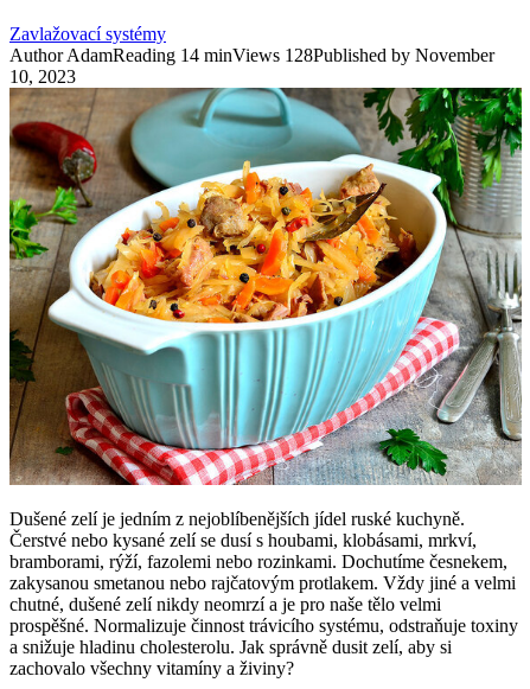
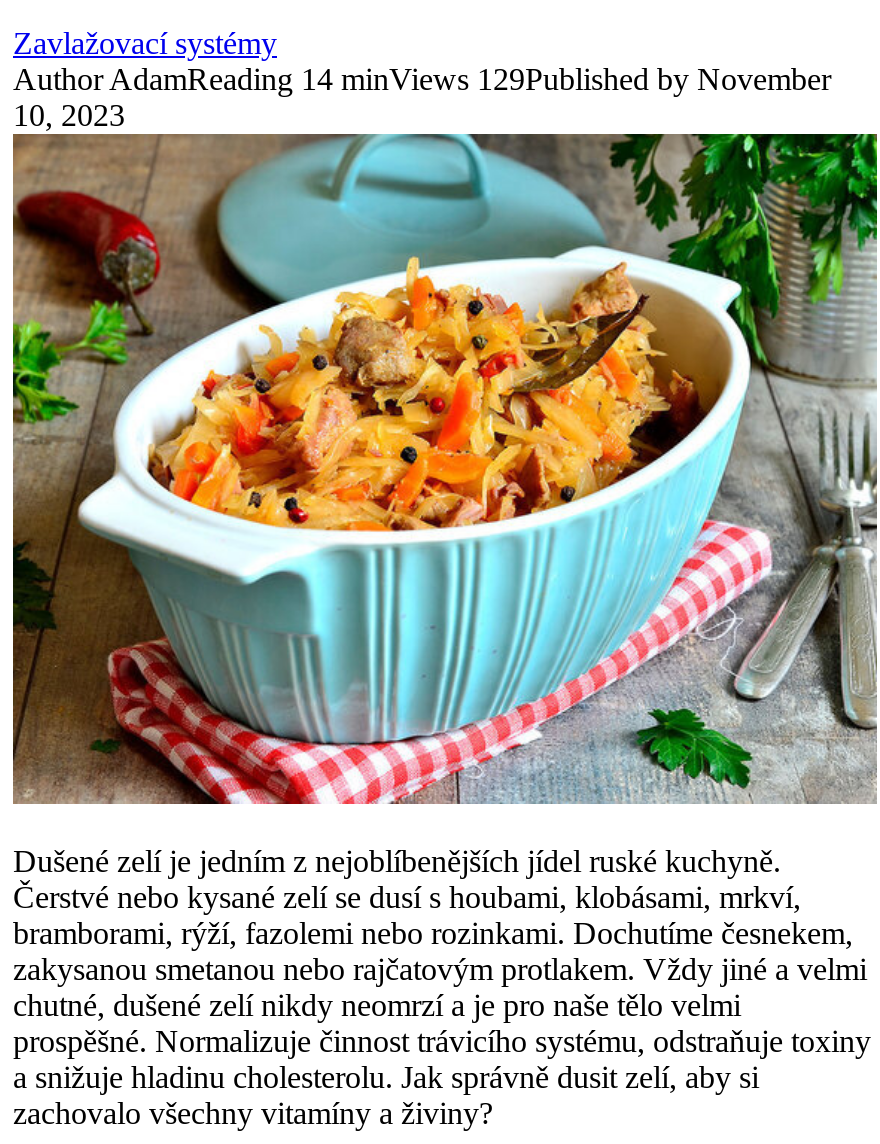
[9,45,494,65] Author AdamReading 14 minViews 128Published by November -> [13,62,831,96] Author AdamReading 14 minViews 129Published by November

